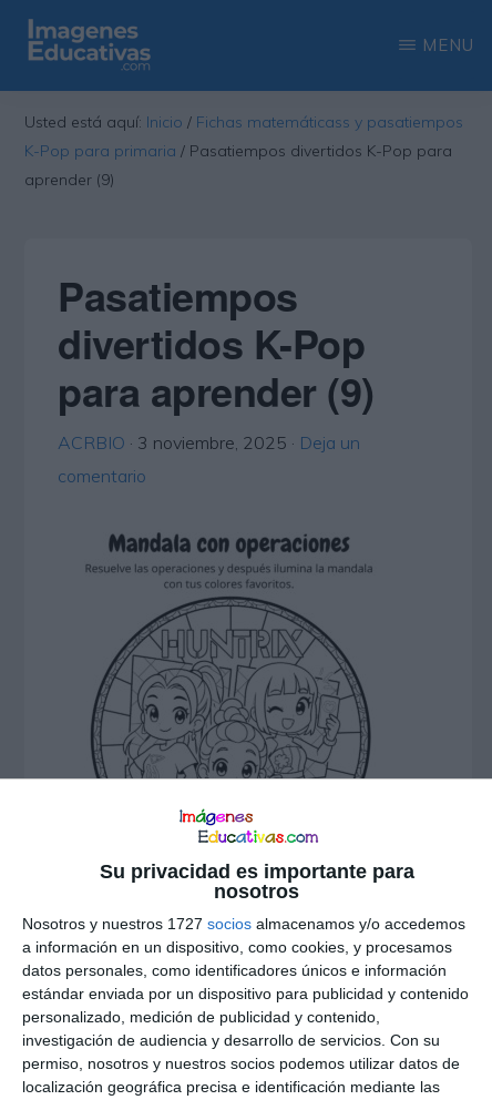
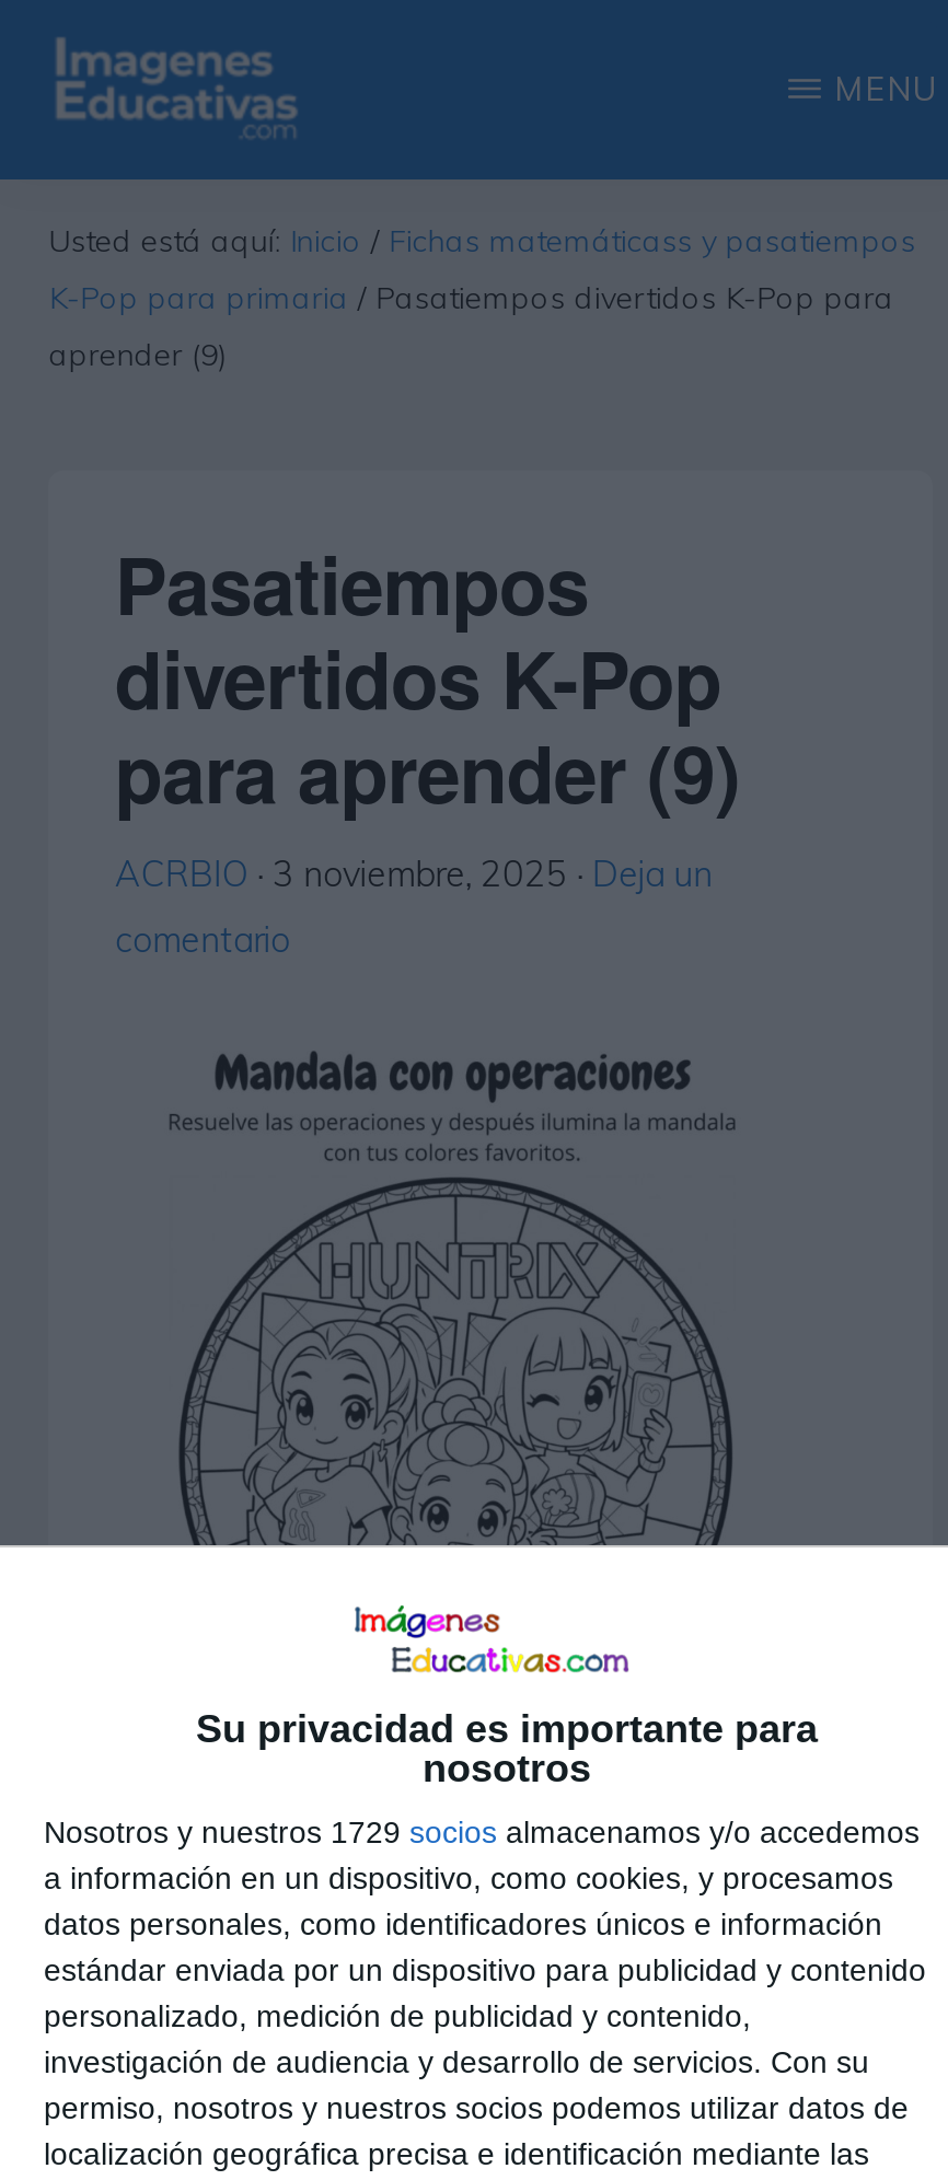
[22,915,465,932] Nosotros y nuestros 1727 socios almacenamos y/o accedemos -> [44,1814,920,1849] Nosotros y nuestros 1729 socios almacenamos y/o accedemos

